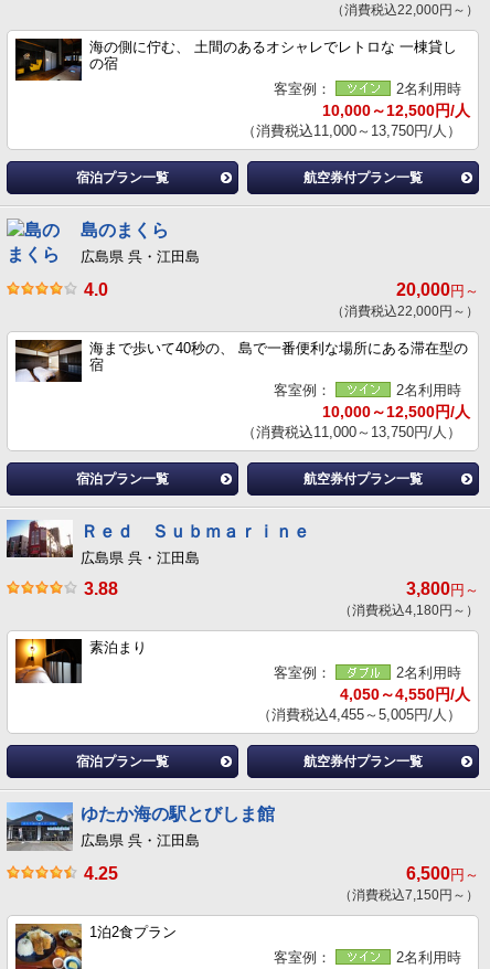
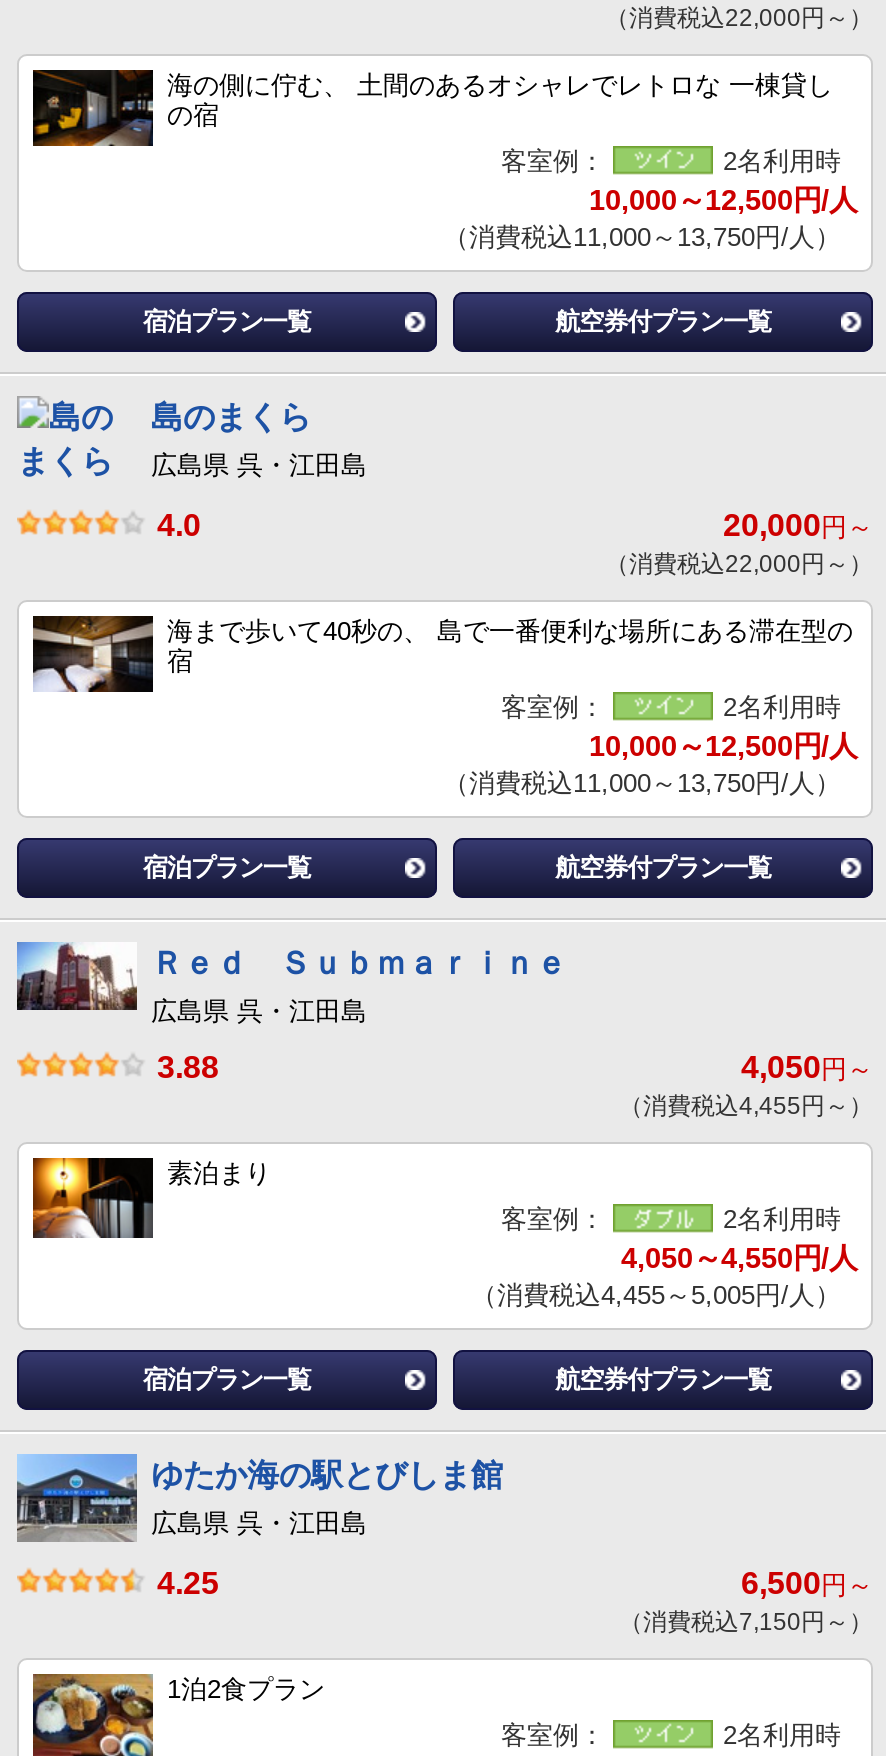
[406,579,479,598] 3,800円～ -> [741,1050,873,1084] 4,050円～
[339,602,479,618] （消費税込4,180円～） -> [619,1092,873,1120] （消費税込4,455円～）

